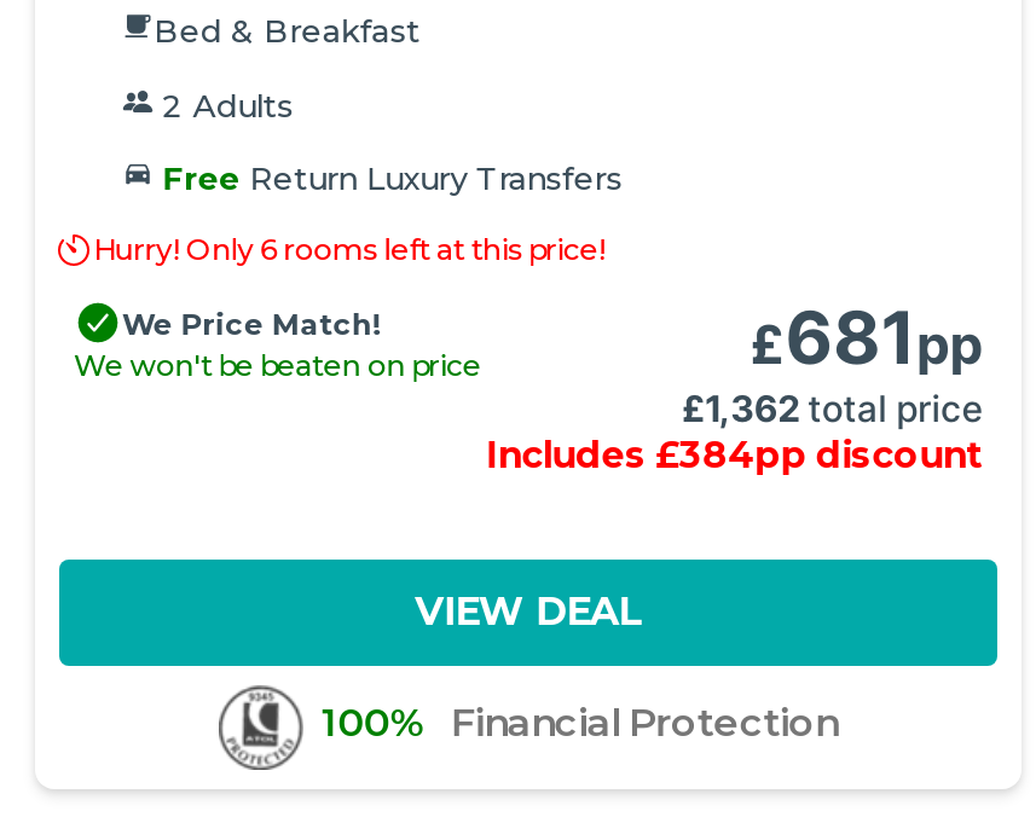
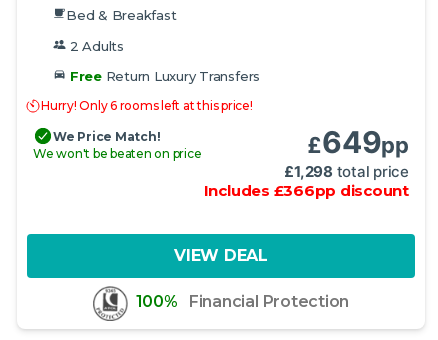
[749,294,983,381] £681pp -> [307,124,409,160] £649pp
[681,386,983,432] £1,362 total price -> [284,162,409,181] £1,298 total price
[486,432,983,478] Includes £384pp discount -> [204,181,409,200] Includes £366pp discount

